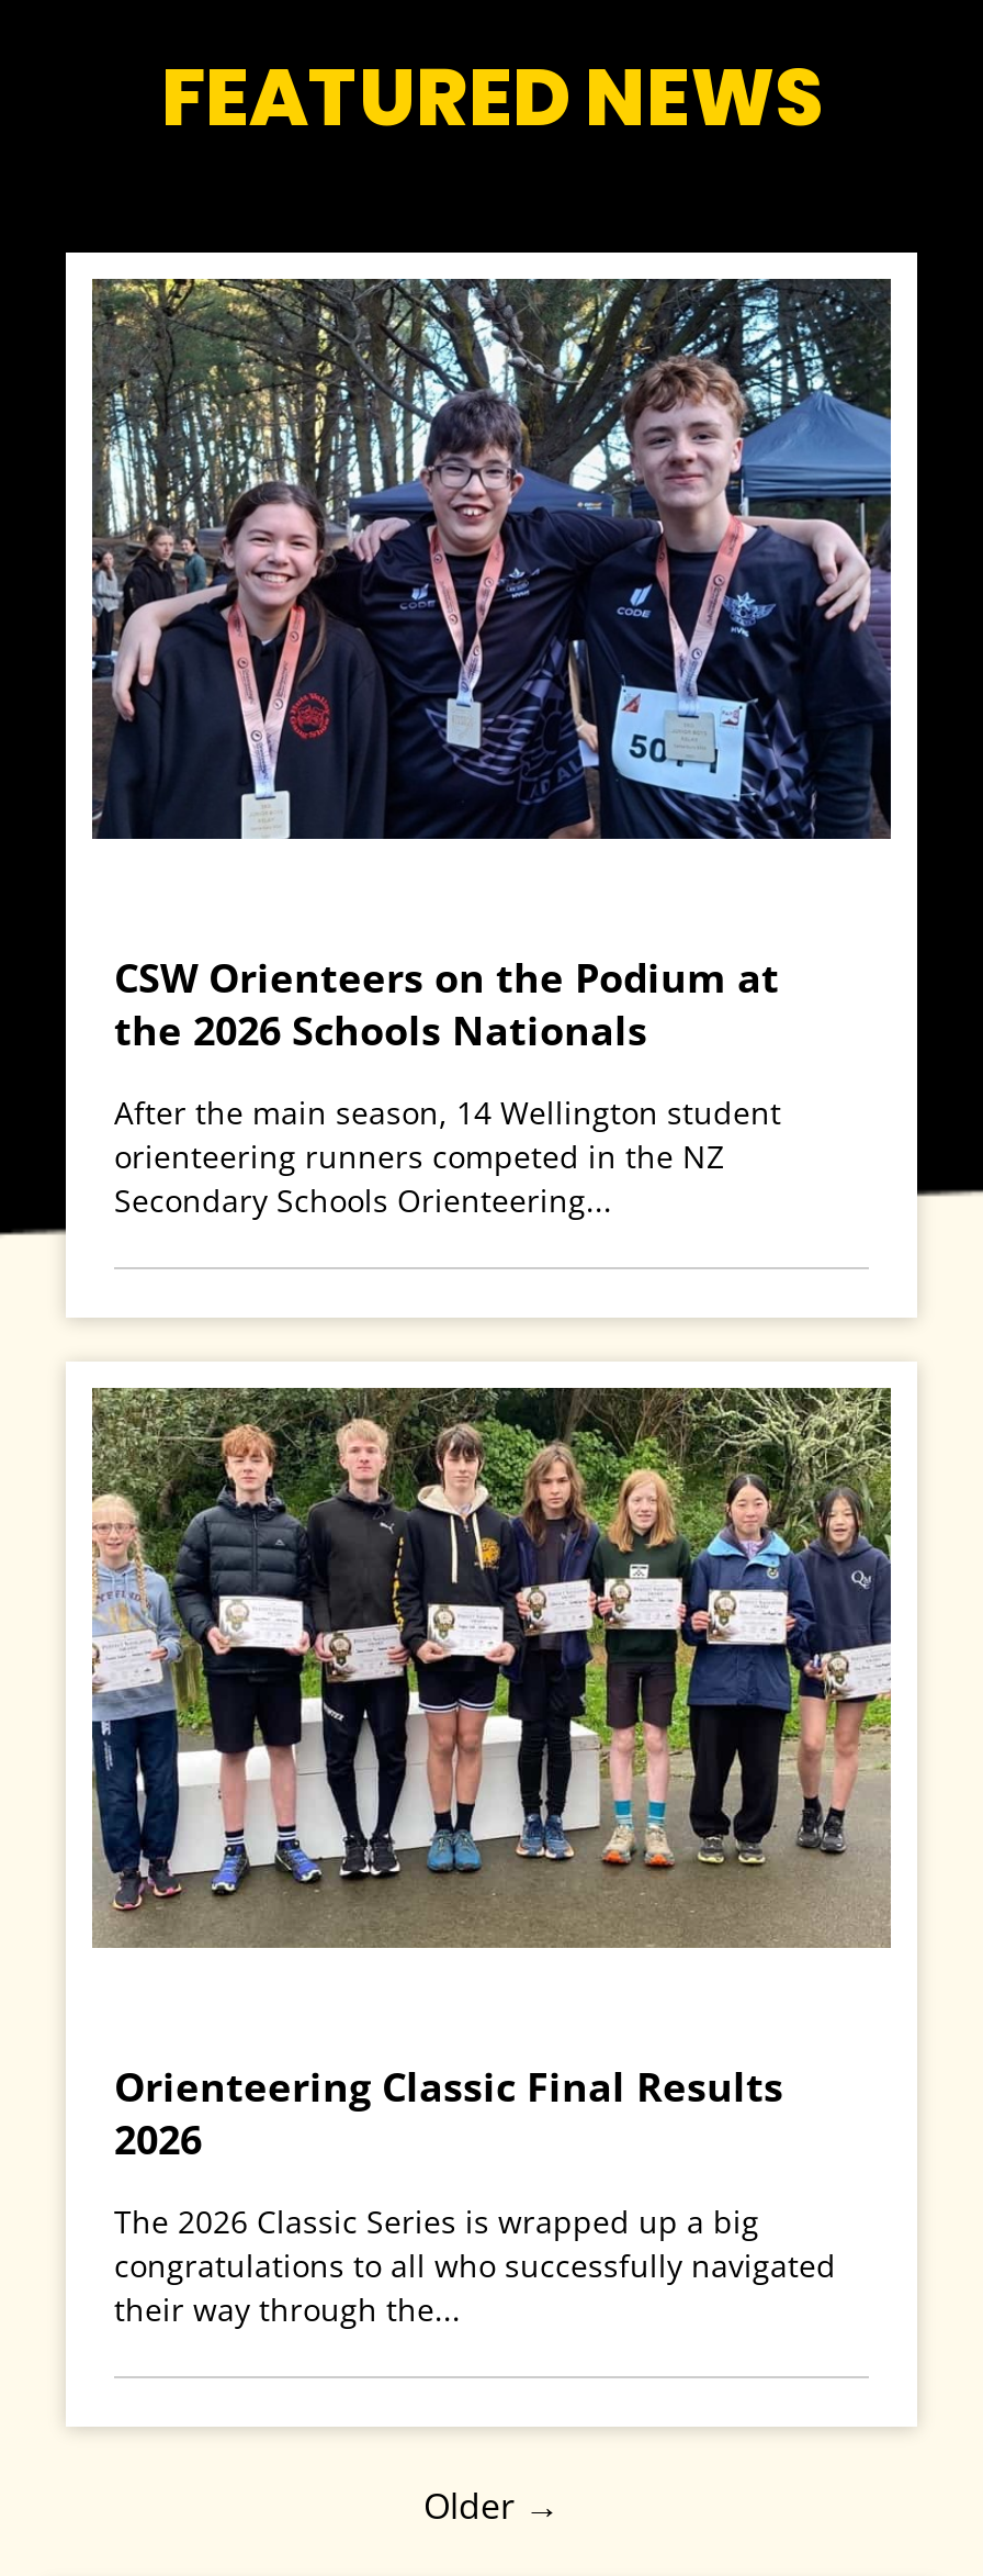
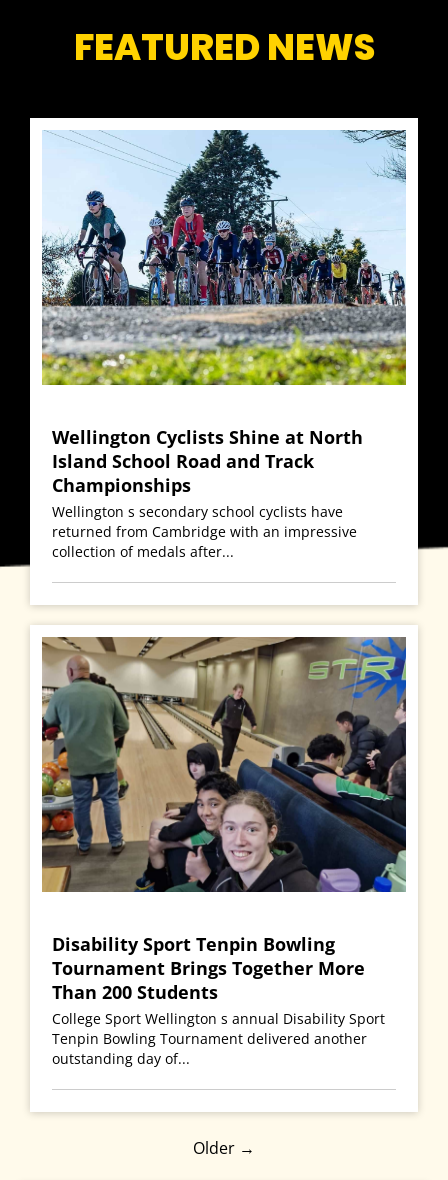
[90,277,893,841] [image] -> [41,129,407,386] [image]
[114,950,781,1220] CSW Orienteers on the Podium at | the 2026 Schools Nationals | After the main season, 14 Wellington student | orienteering runners competed in the NZ | Secondary Schools Orienteering... -> [52,425,363,561] Wellington Cyclists Shine at North | Island School Road and Track | Championships | Wellington s secondary school cyclists have | returned from Cambridge with an impressive | collection of medals after...
[92,1386,893,1950] [image] -> [41,636,407,893] [image]
[114,2059,836,2329] Orienteering Classic Final Results | 2026 | The 2026 Classic Series is wrapped up a big | congratulations to all who successfully navigated | their way through the... -> [52,932,385,1068] Disability Sport Tenpin Bowling | Tournament Brings Together More | Than 200 Students | College Sport Wellington s annual Disability Sport | Tenpin Bowling Tournament delivered another | outstanding day of...

